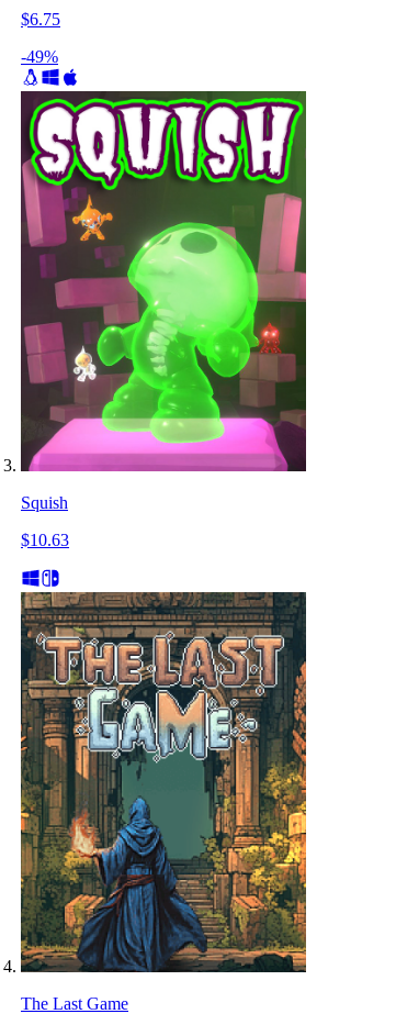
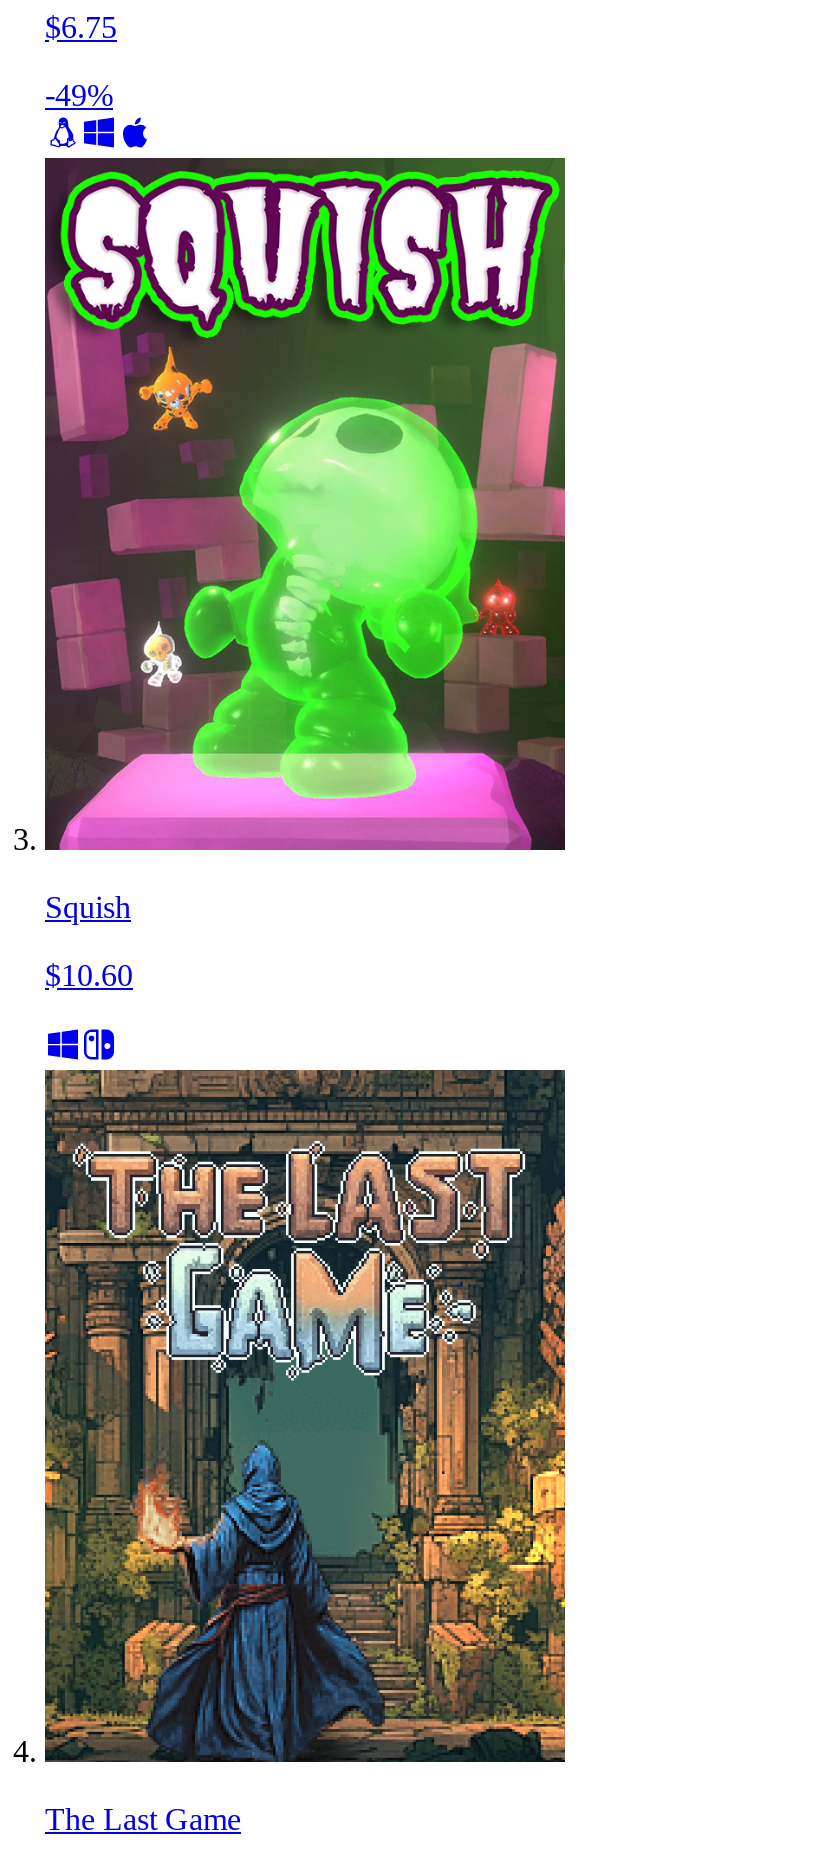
[21,531,69,550] $10.63 -> [45,959,133,993] $10.60

